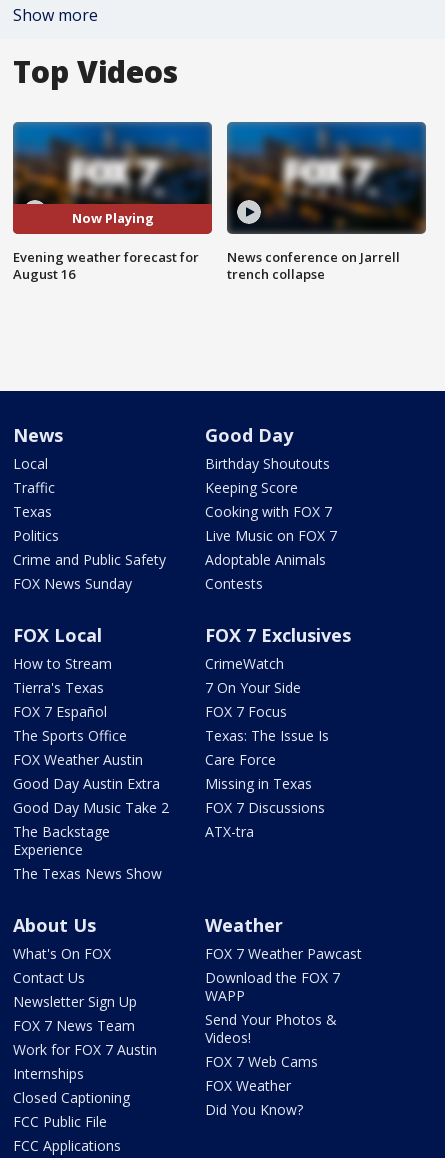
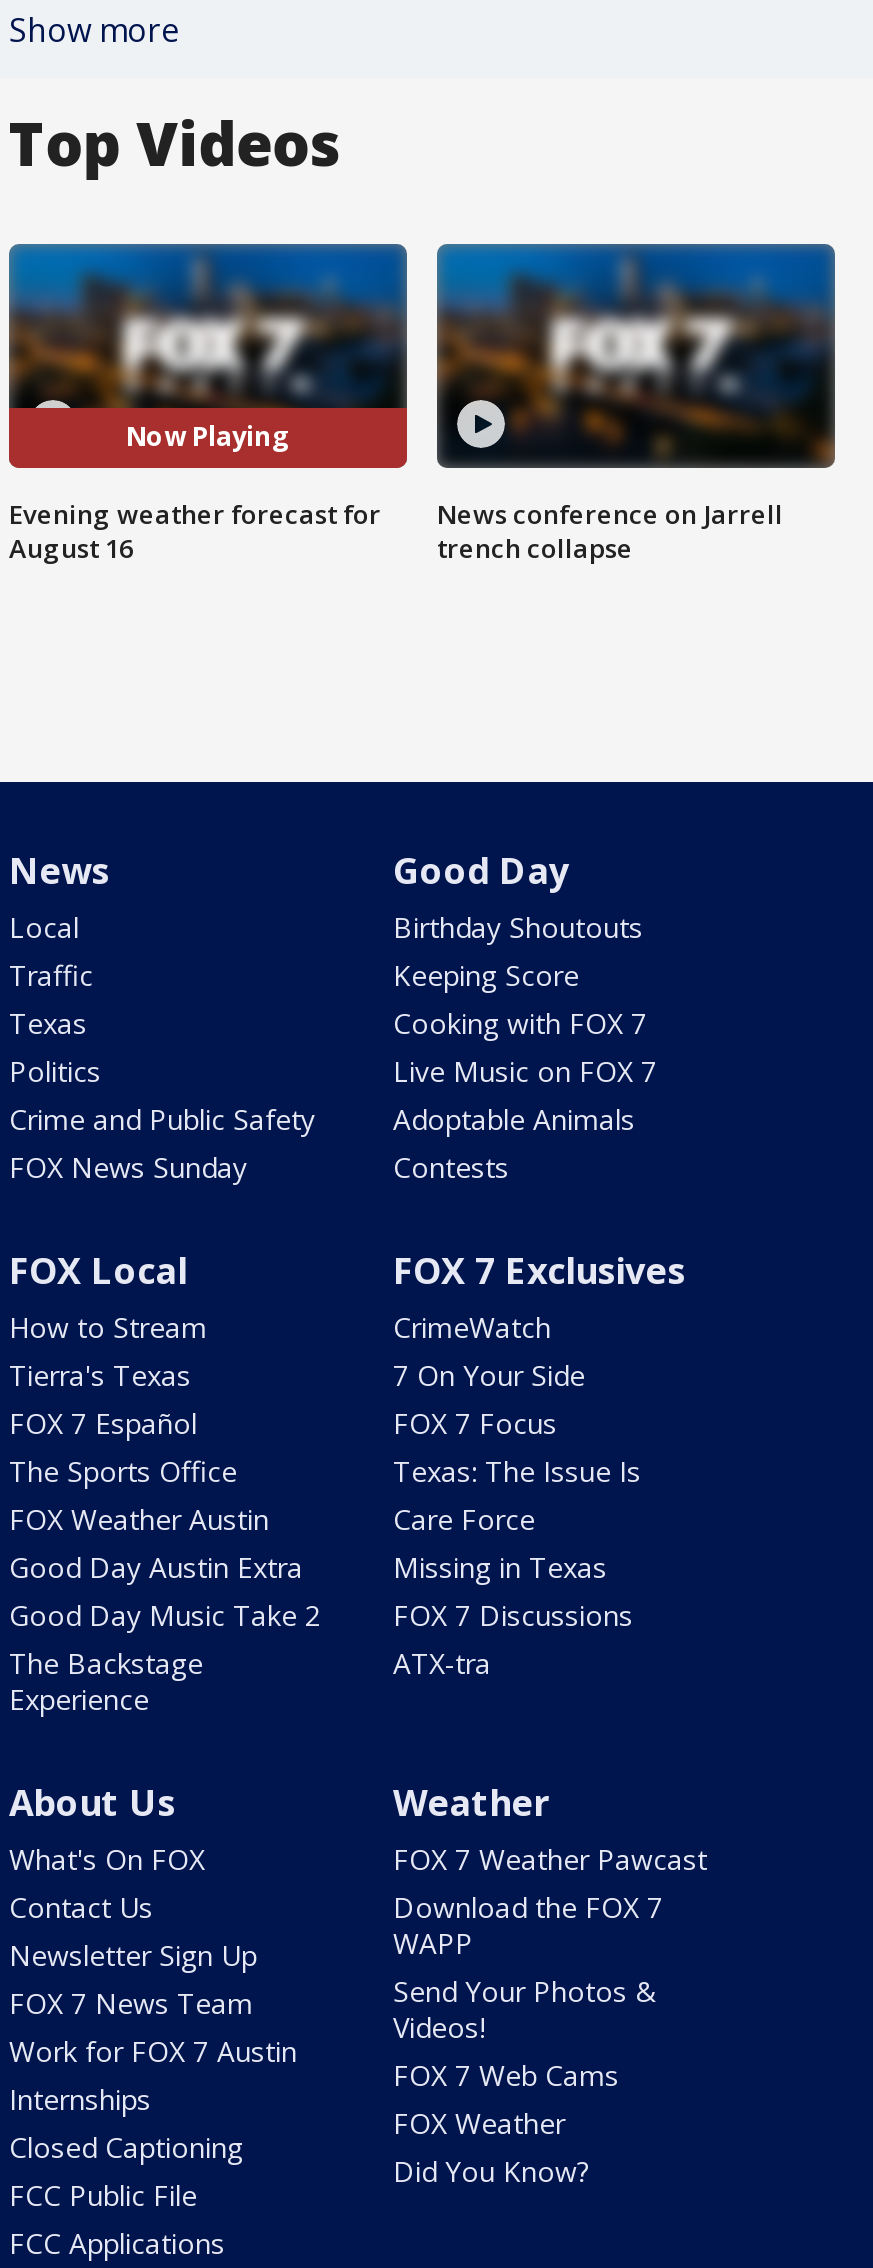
[13,864,162,883] The Texas News Show -> none

